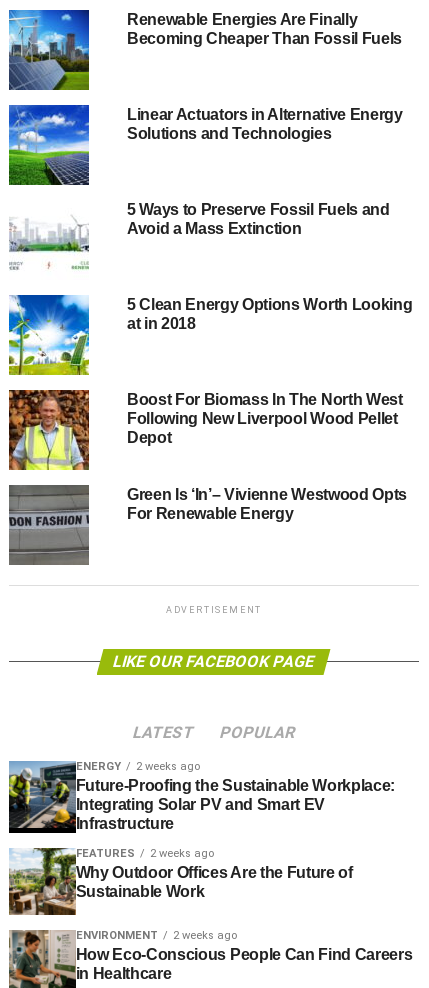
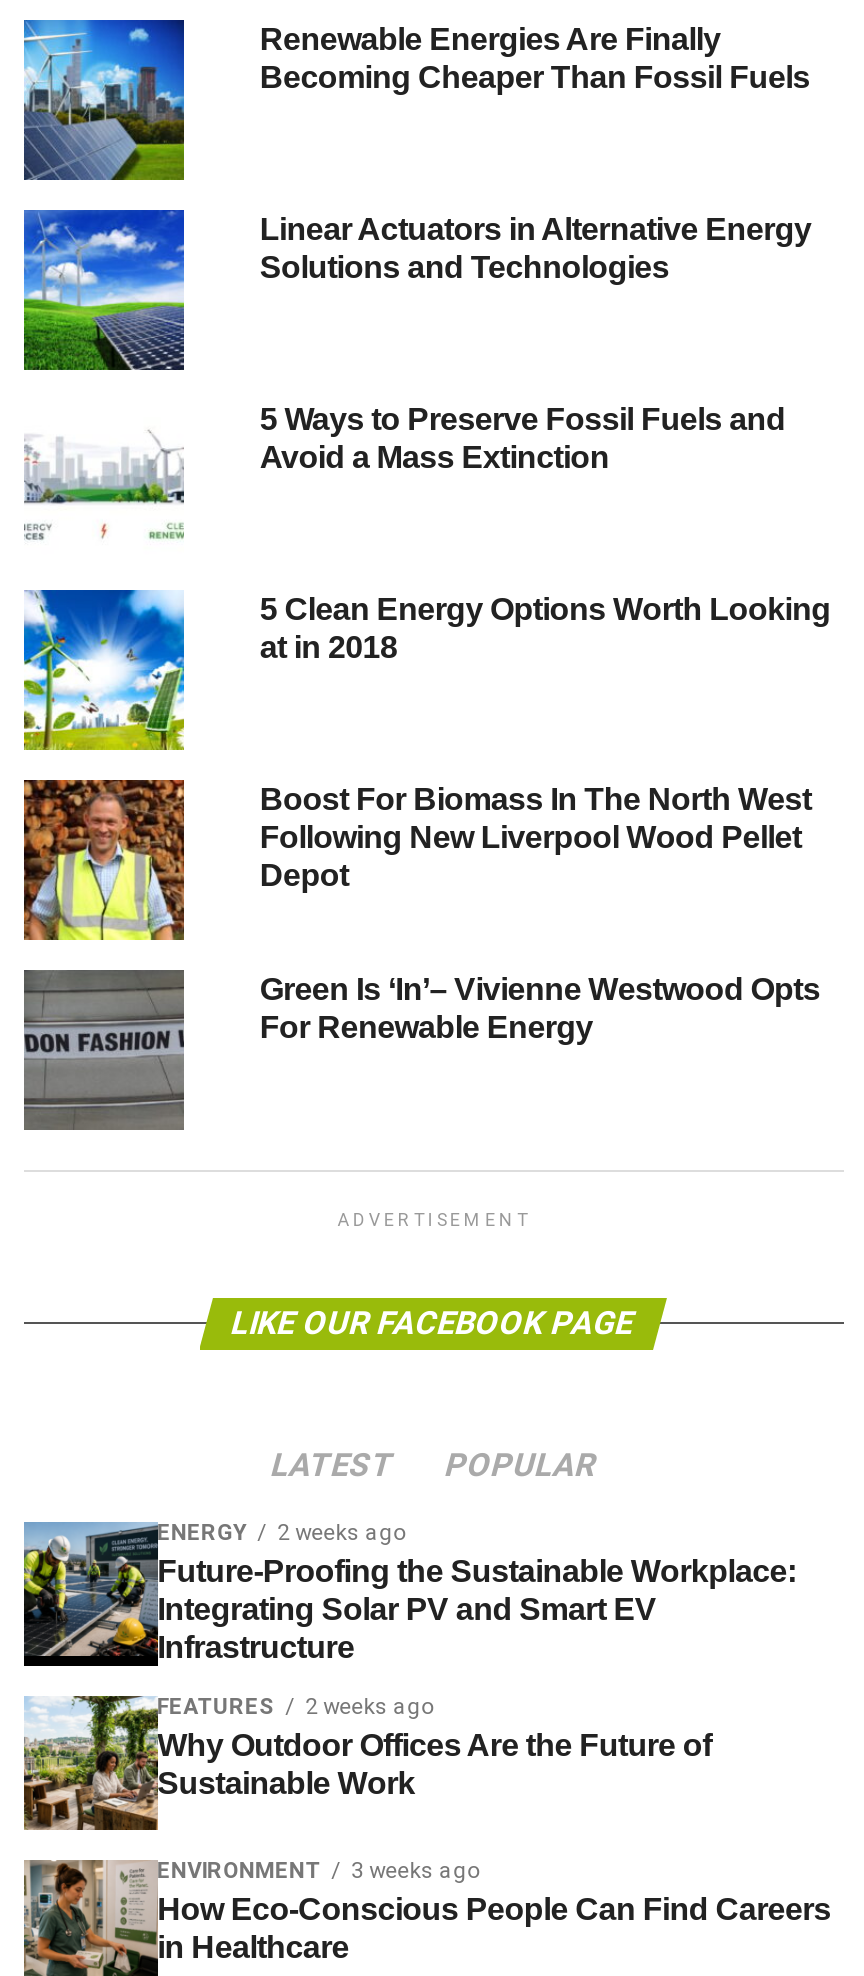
[76,929,237,942] ENVIRONMENT 2 weeks ago -> [157,1859,479,1885] ENVIRONMENT 3 weeks ago

